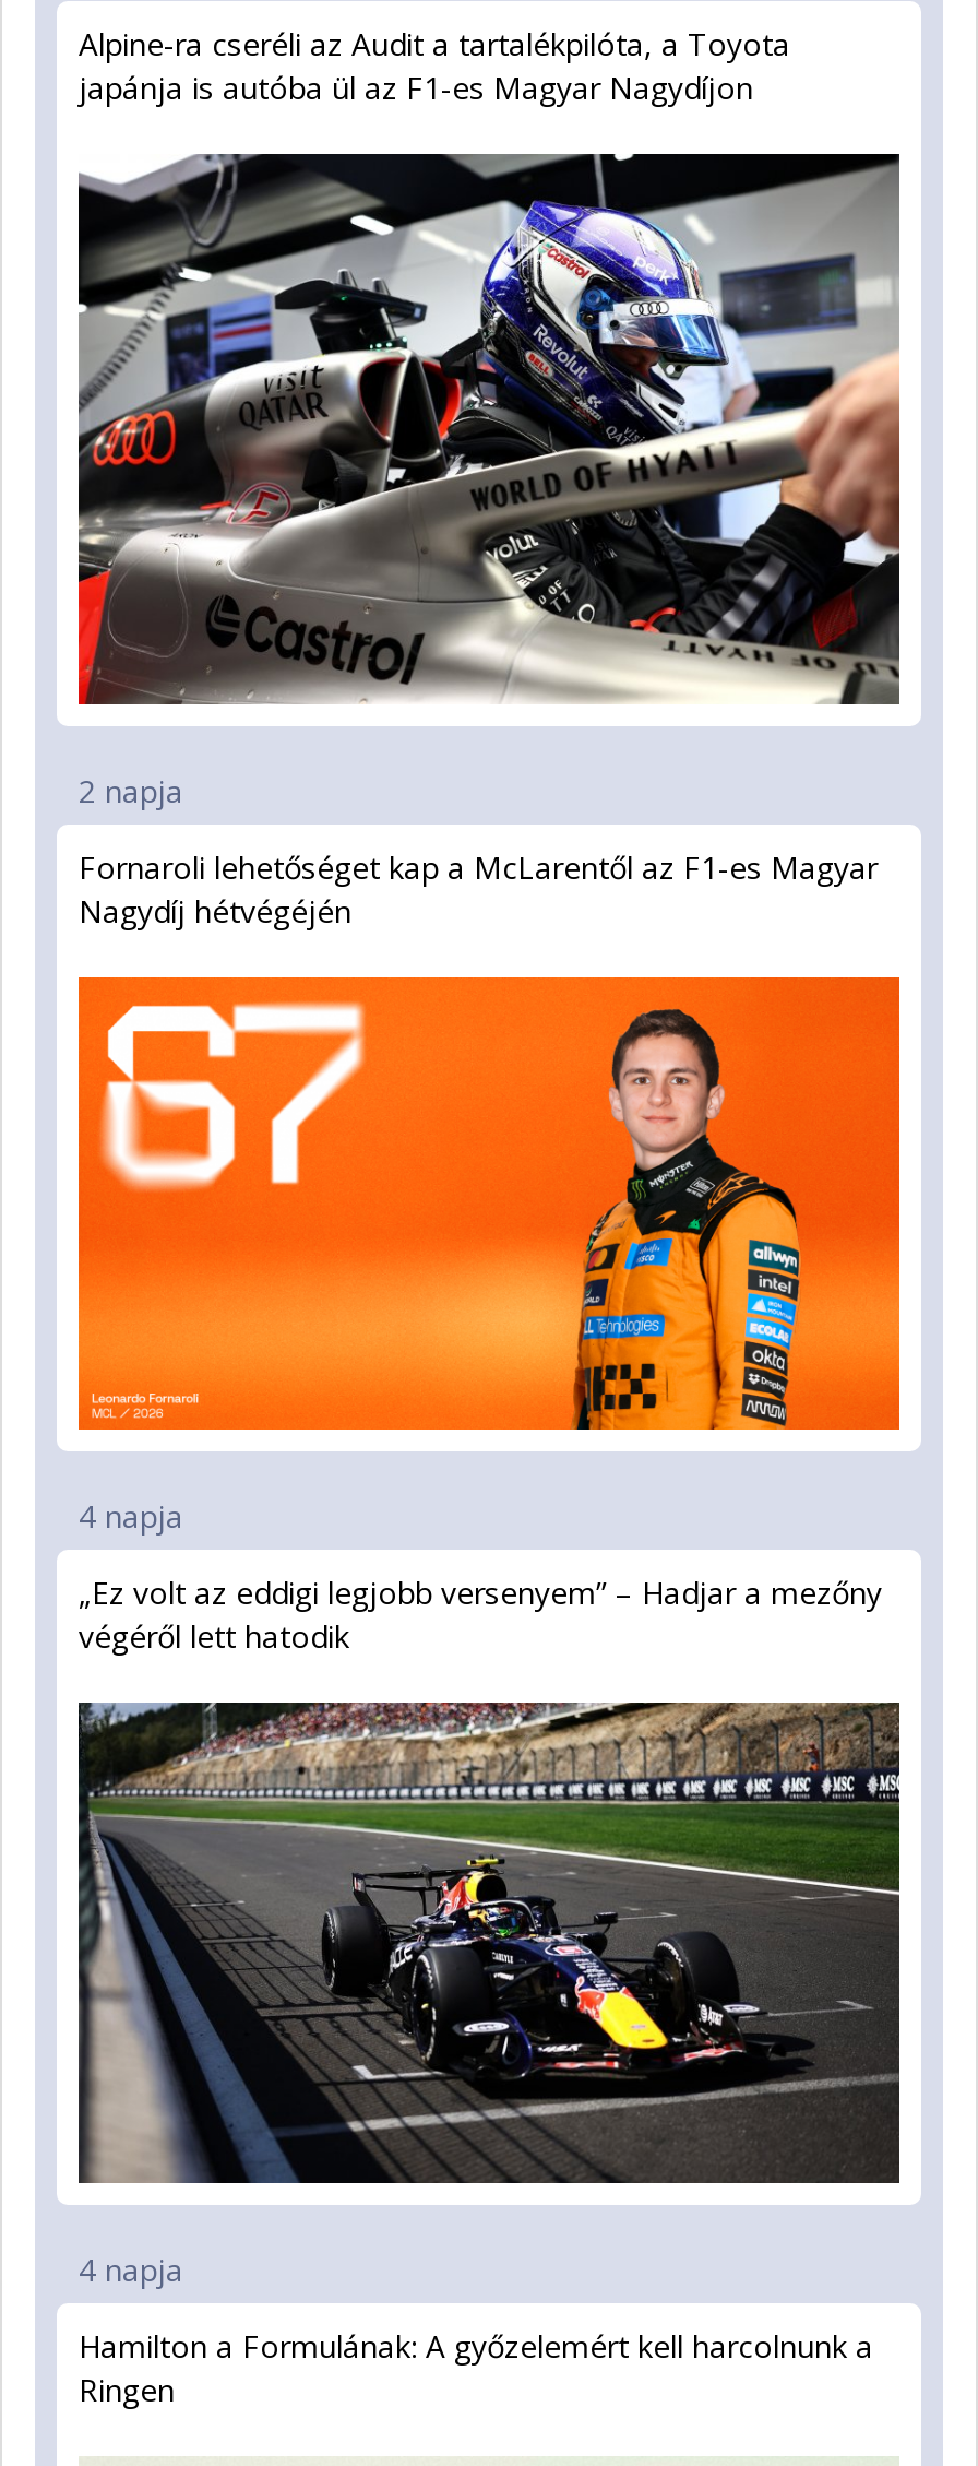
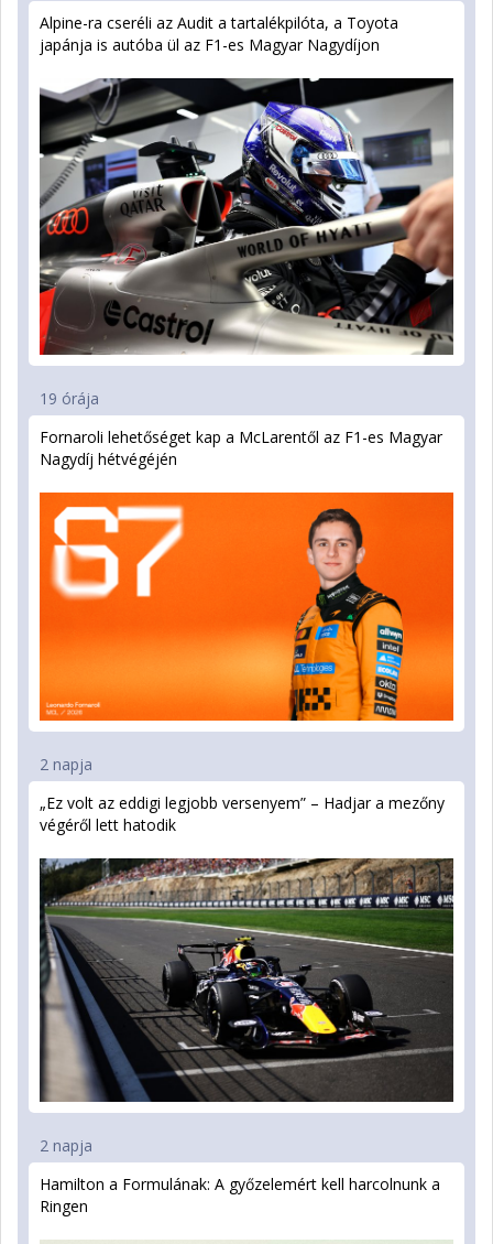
[79,770,183,811] 2 napja -> [40,388,99,409] 19 órája
[79,1494,183,1536] 4 napja -> [40,754,92,775] 2 napja
[79,2249,183,2291] 4 napja -> [40,1135,92,1156] 2 napja

